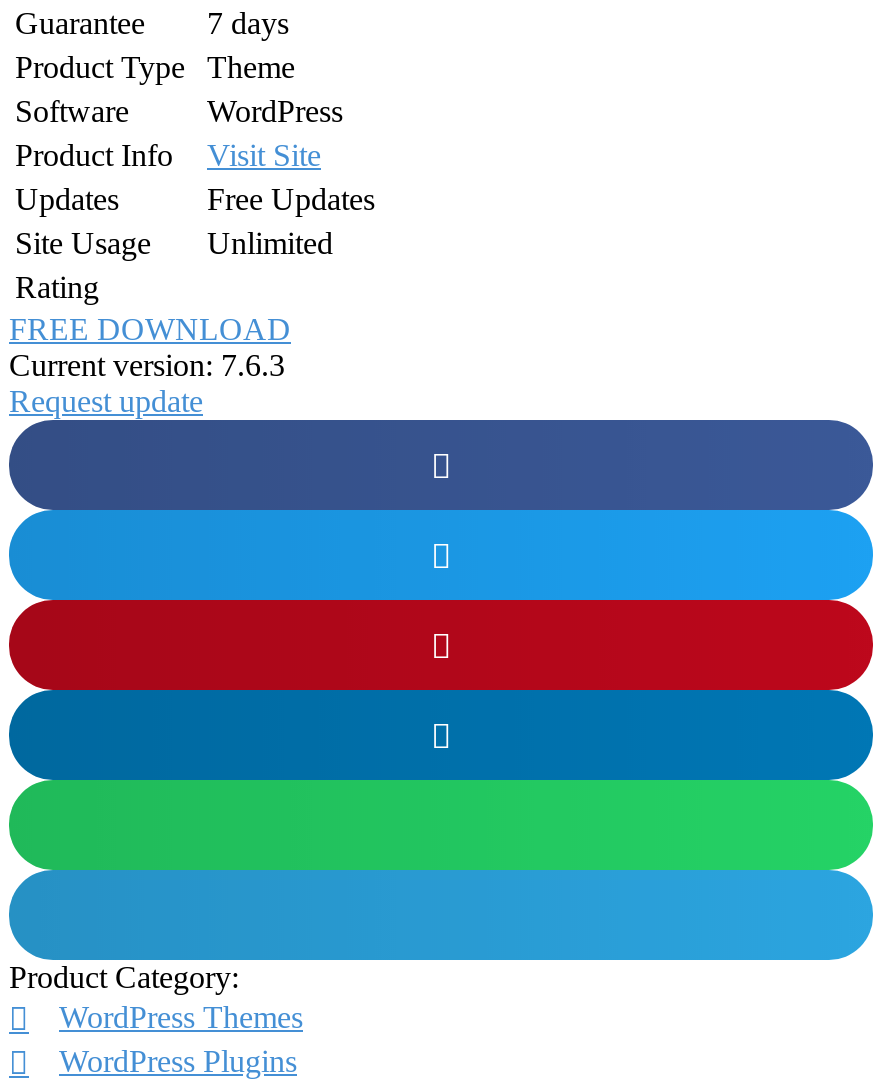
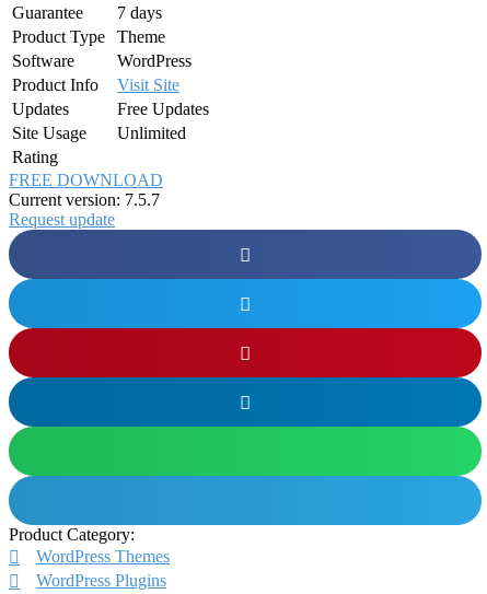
[9,348,285,382] Current version: 7.6.3 -> [9,190,160,209] Current version: 7.5.7

